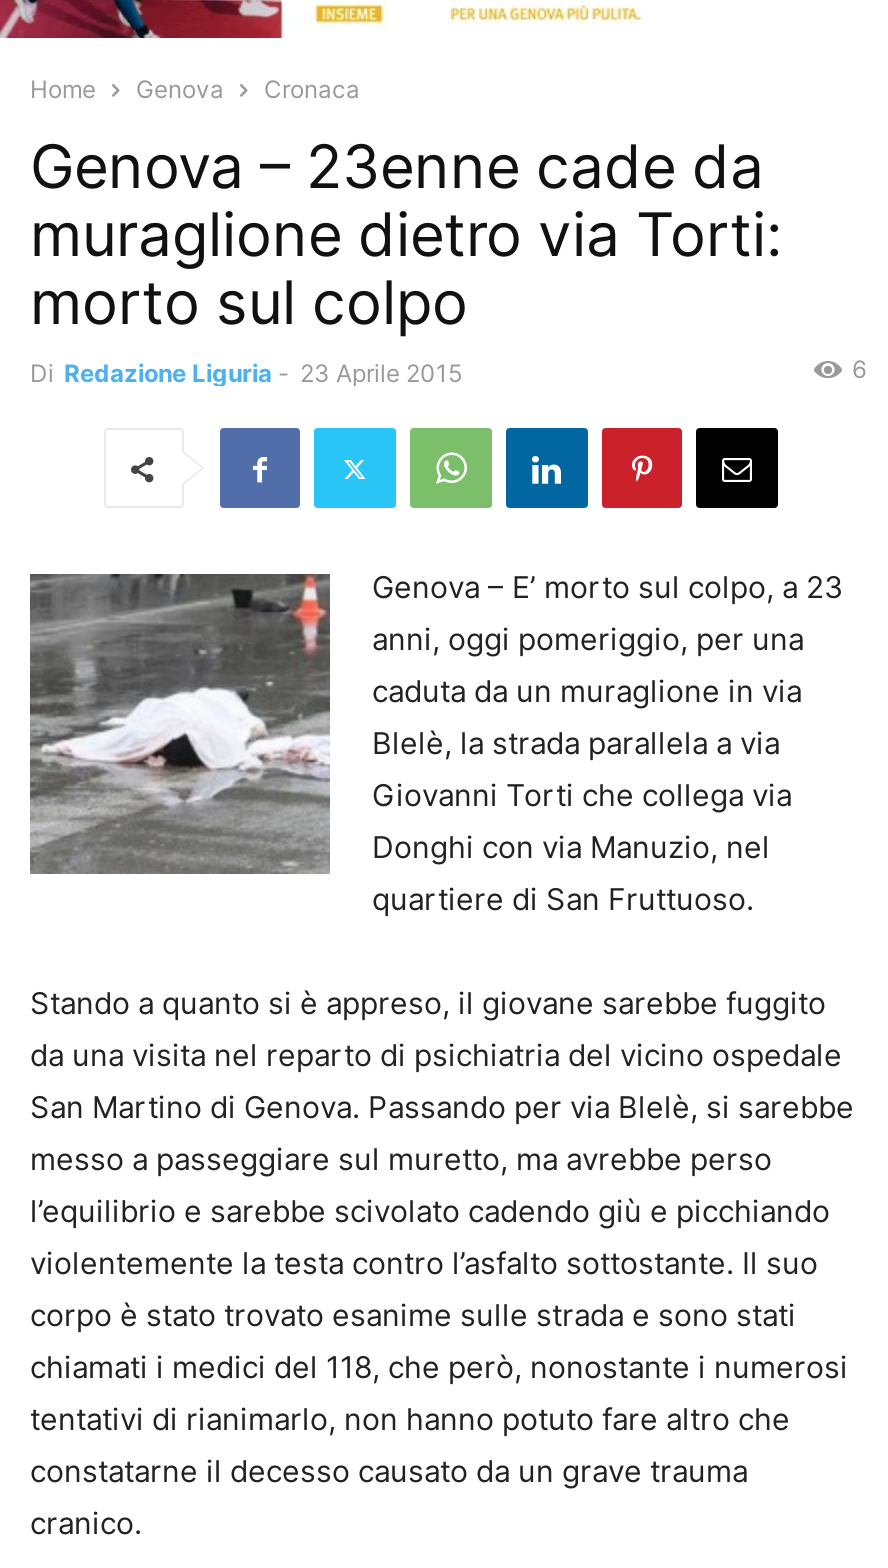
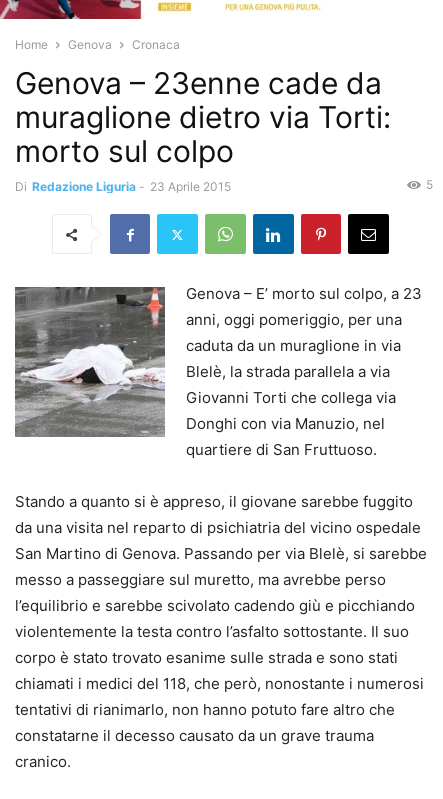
[852,354,866,384] 6 -> [426,177,433,192] 5

